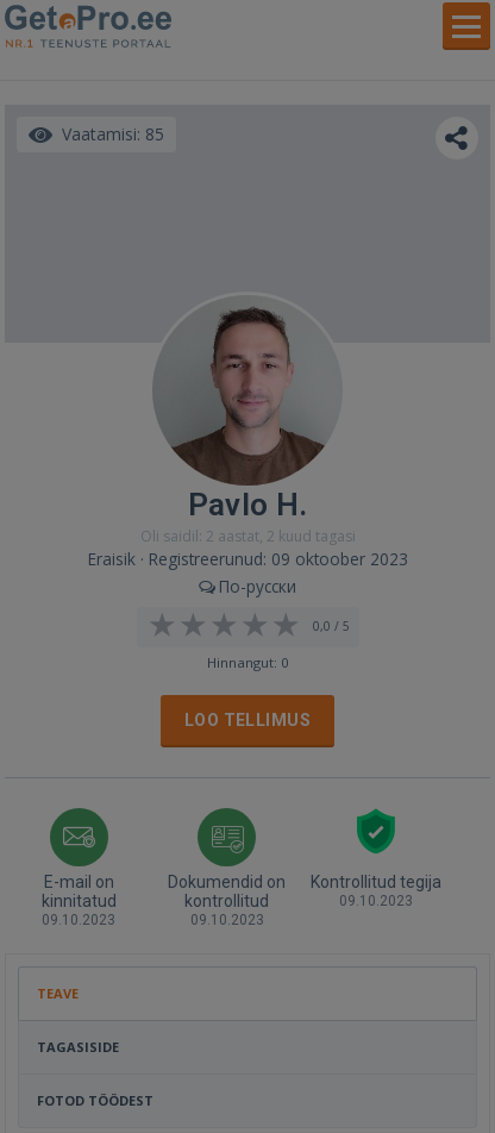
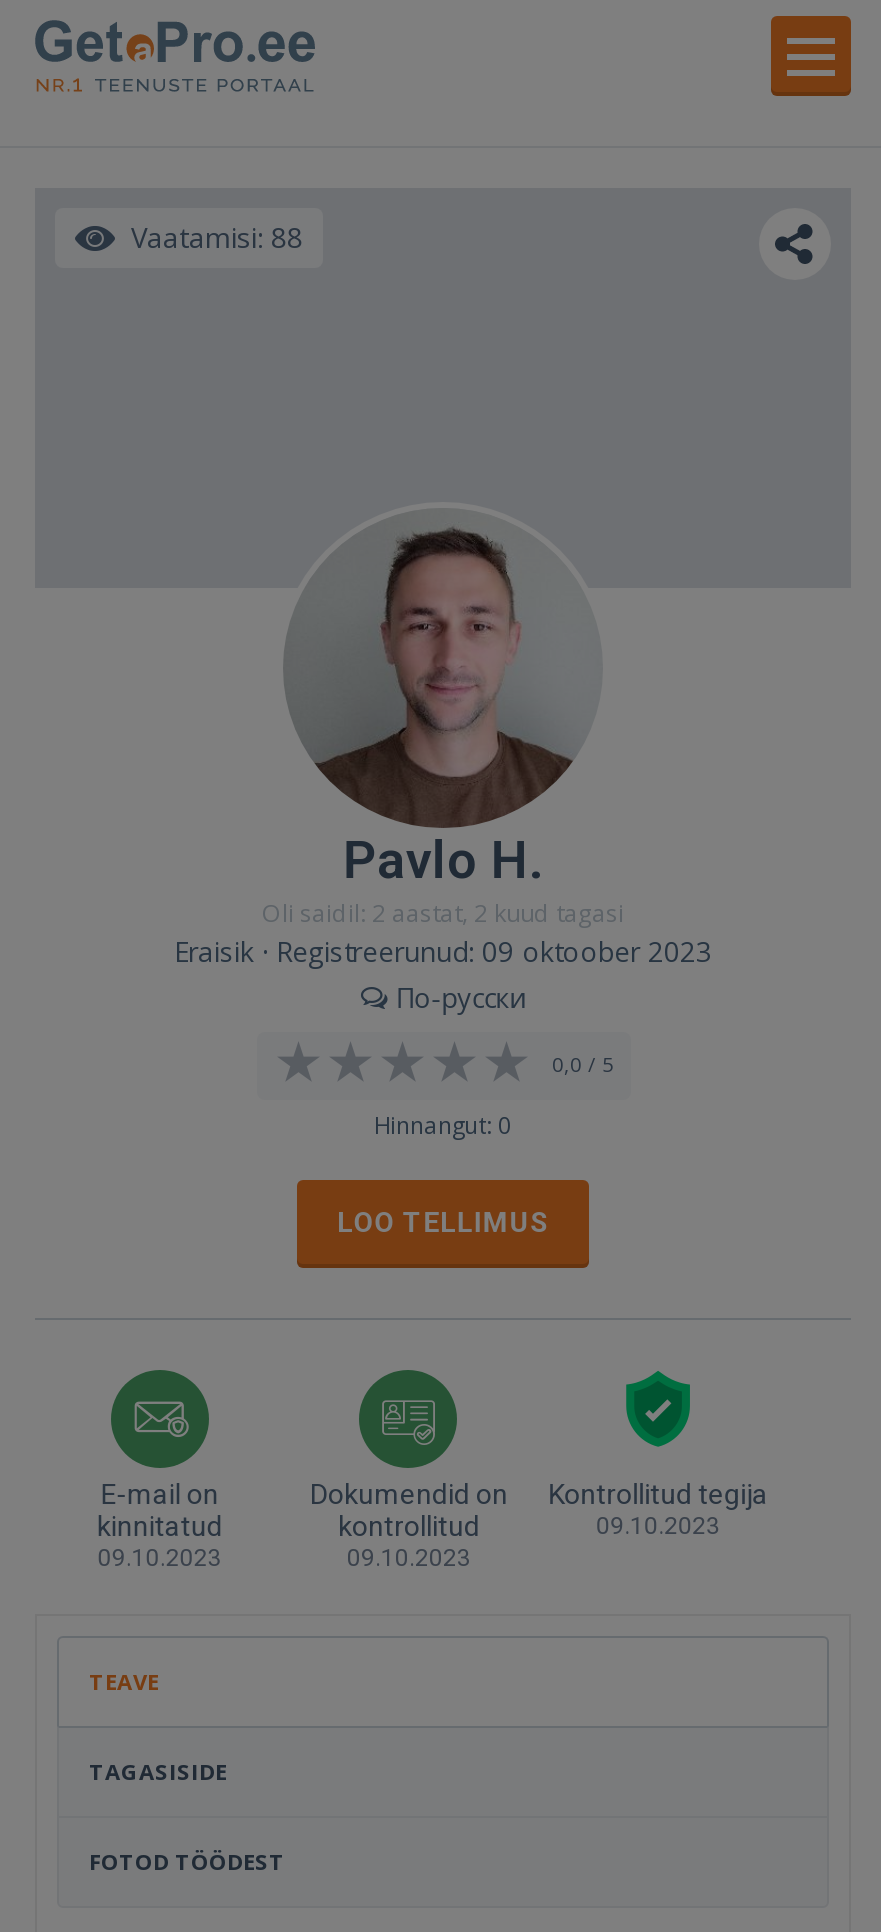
[62,123,164,145] Vaatamisi: 85 -> [131,218,303,256] Vaatamisi: 88

